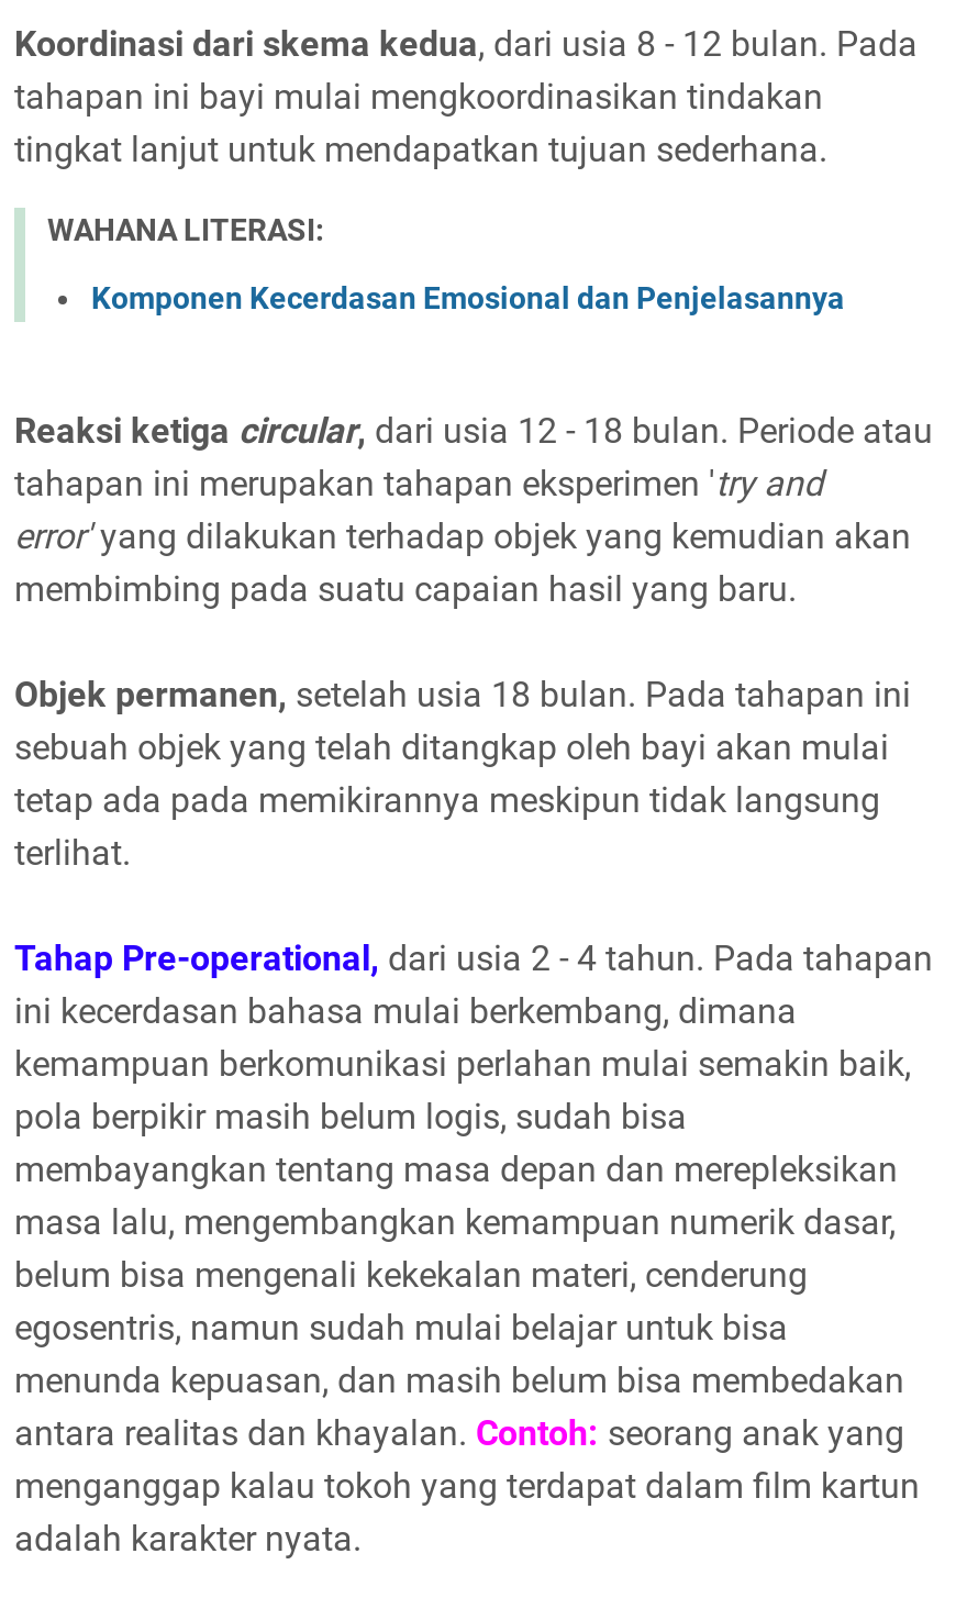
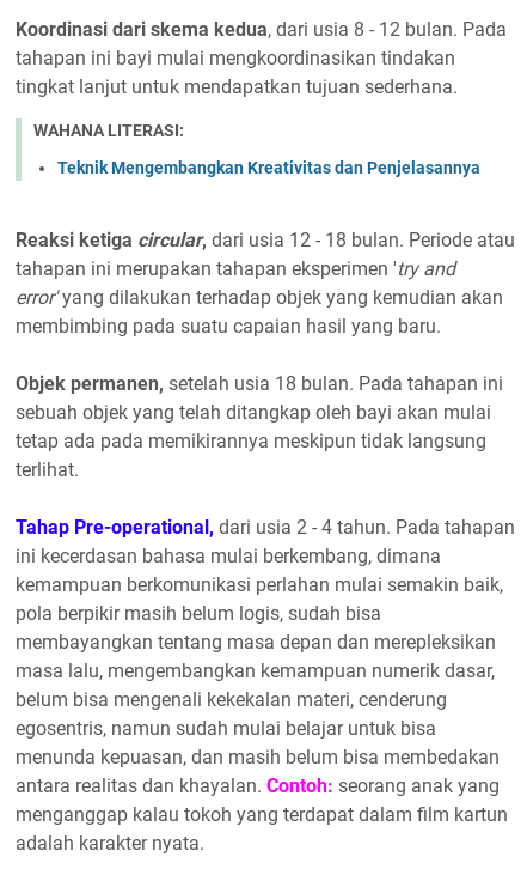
[91,279,845,315] Komponen Kecerdasan Emosional dan Penjelasannya -> [57,158,480,177] Teknik Mengembangkan Kreativitas dan Penjelasannya

